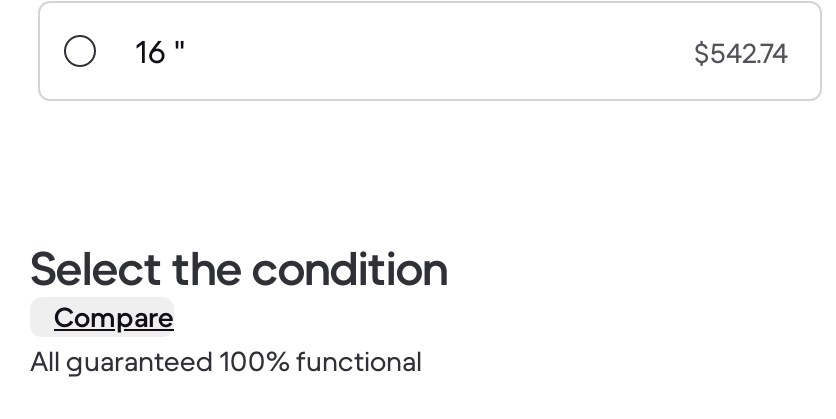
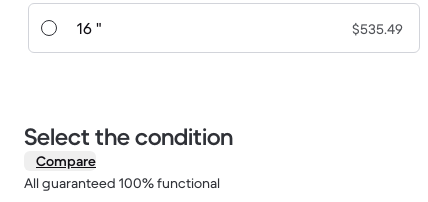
[694,36,788,72] $542.74 -> [352,20,403,38] $535.49

